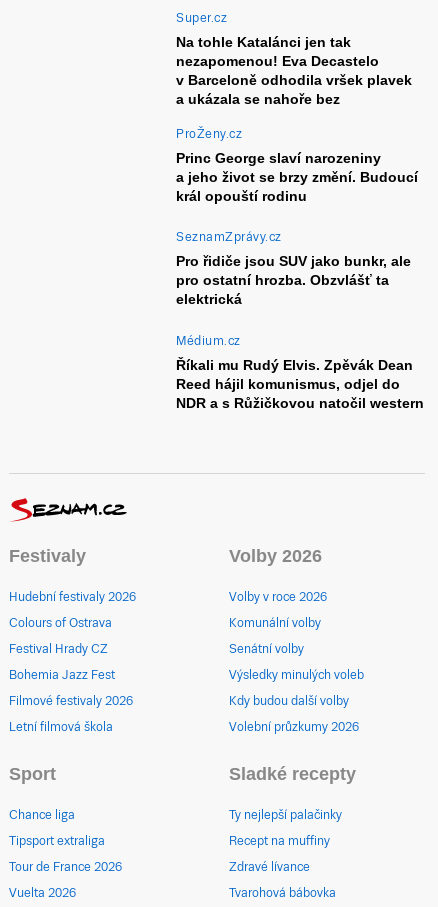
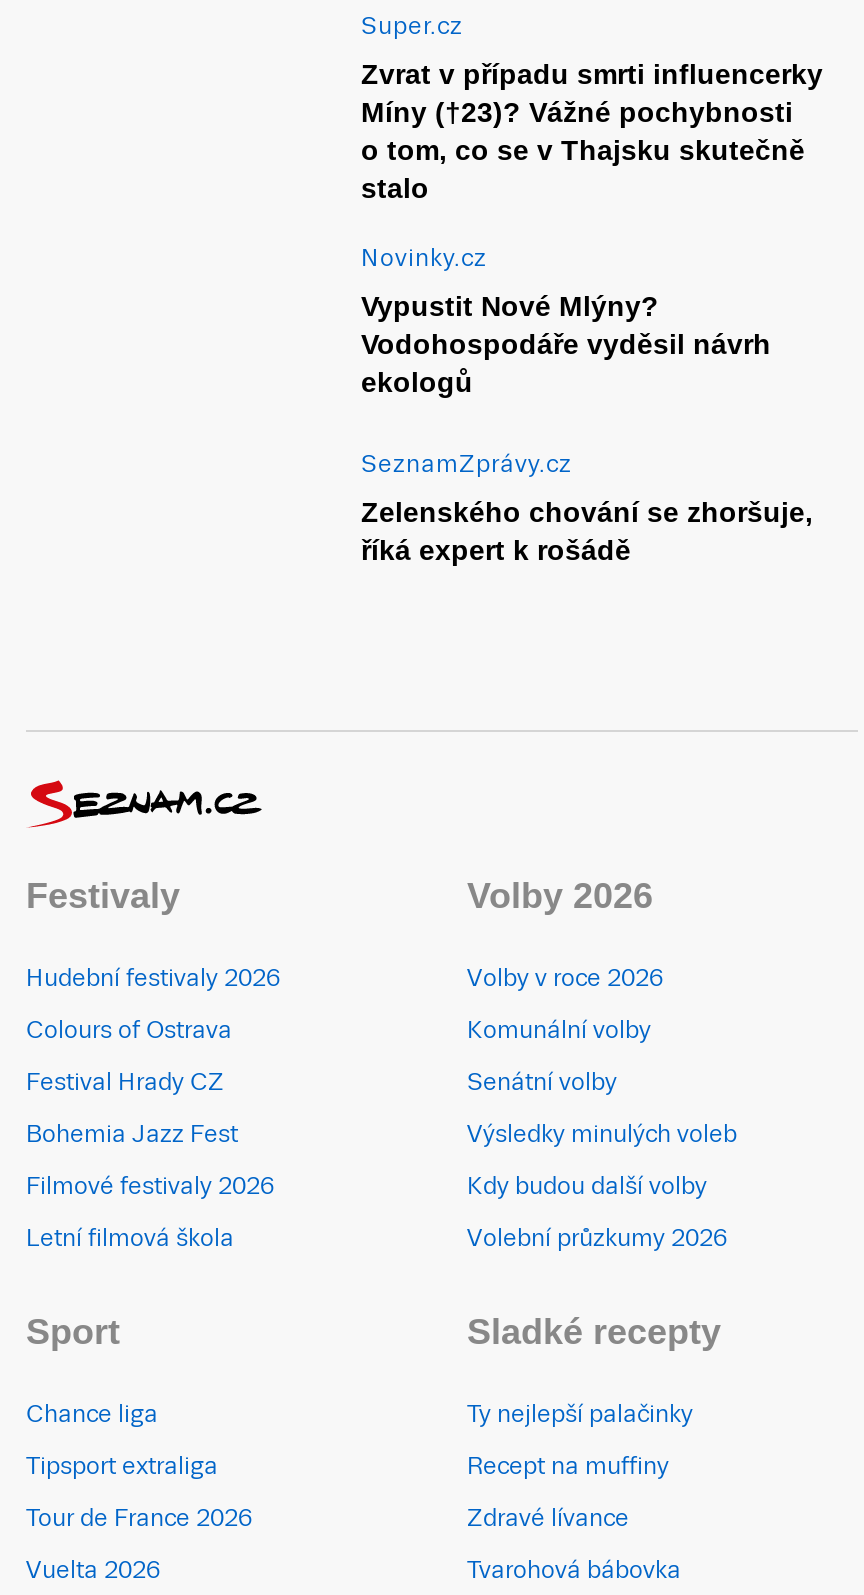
[176,34,412,107] Na tohle Katalánci jen tak | nezapomenou! Eva Decastelo | v Barceloně odhodila vršek plavek | a ukázala se nahoře bez -> [361,58,823,204] Zvrat v případu smrti influencerky | Míny (†23)? Vážné pochybnosti | o tom, co se v Thajsku skutečně | stalo
[176,127,242,141] ProŽeny.cz -> [361,244,487,272] Novinky.cz
[176,150,418,204] Princ George slaví narozeniny | a jeho život se brzy změní. Budoucí | král opouští rodinu -> [361,290,771,398] Vypustit Nové Mlýny? | Vodohospodáře vyděsil návrh | ekologů
[176,253,424,411] Pro řidiče jsou SUV jako bunkr, ale | pro ostatní hrozba. Obzvlášť ta | elektrická | Médium.cz | Říkali mu Rudý Elvis. Zpěvák Dean | Reed hájil komunismus, odjel do | NDR a s Růžičkovou natočil western -> [361,497,813,567] Zelenského chování se zhoršuje, | říká expert k rošádě

